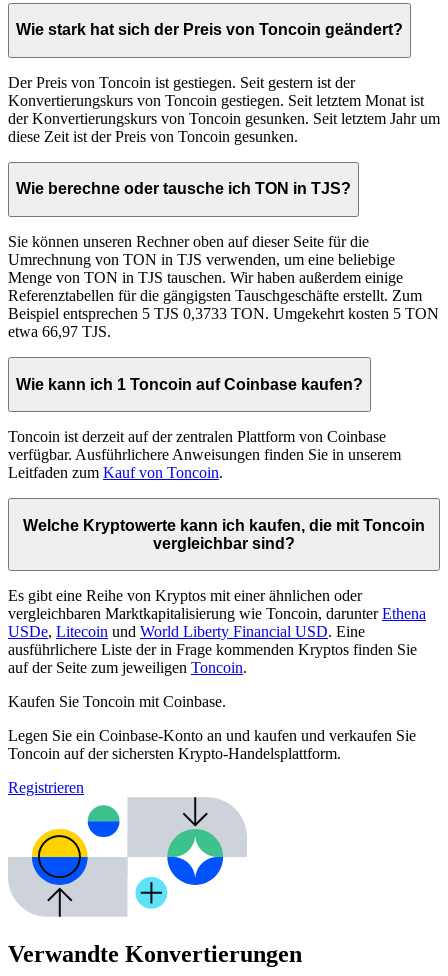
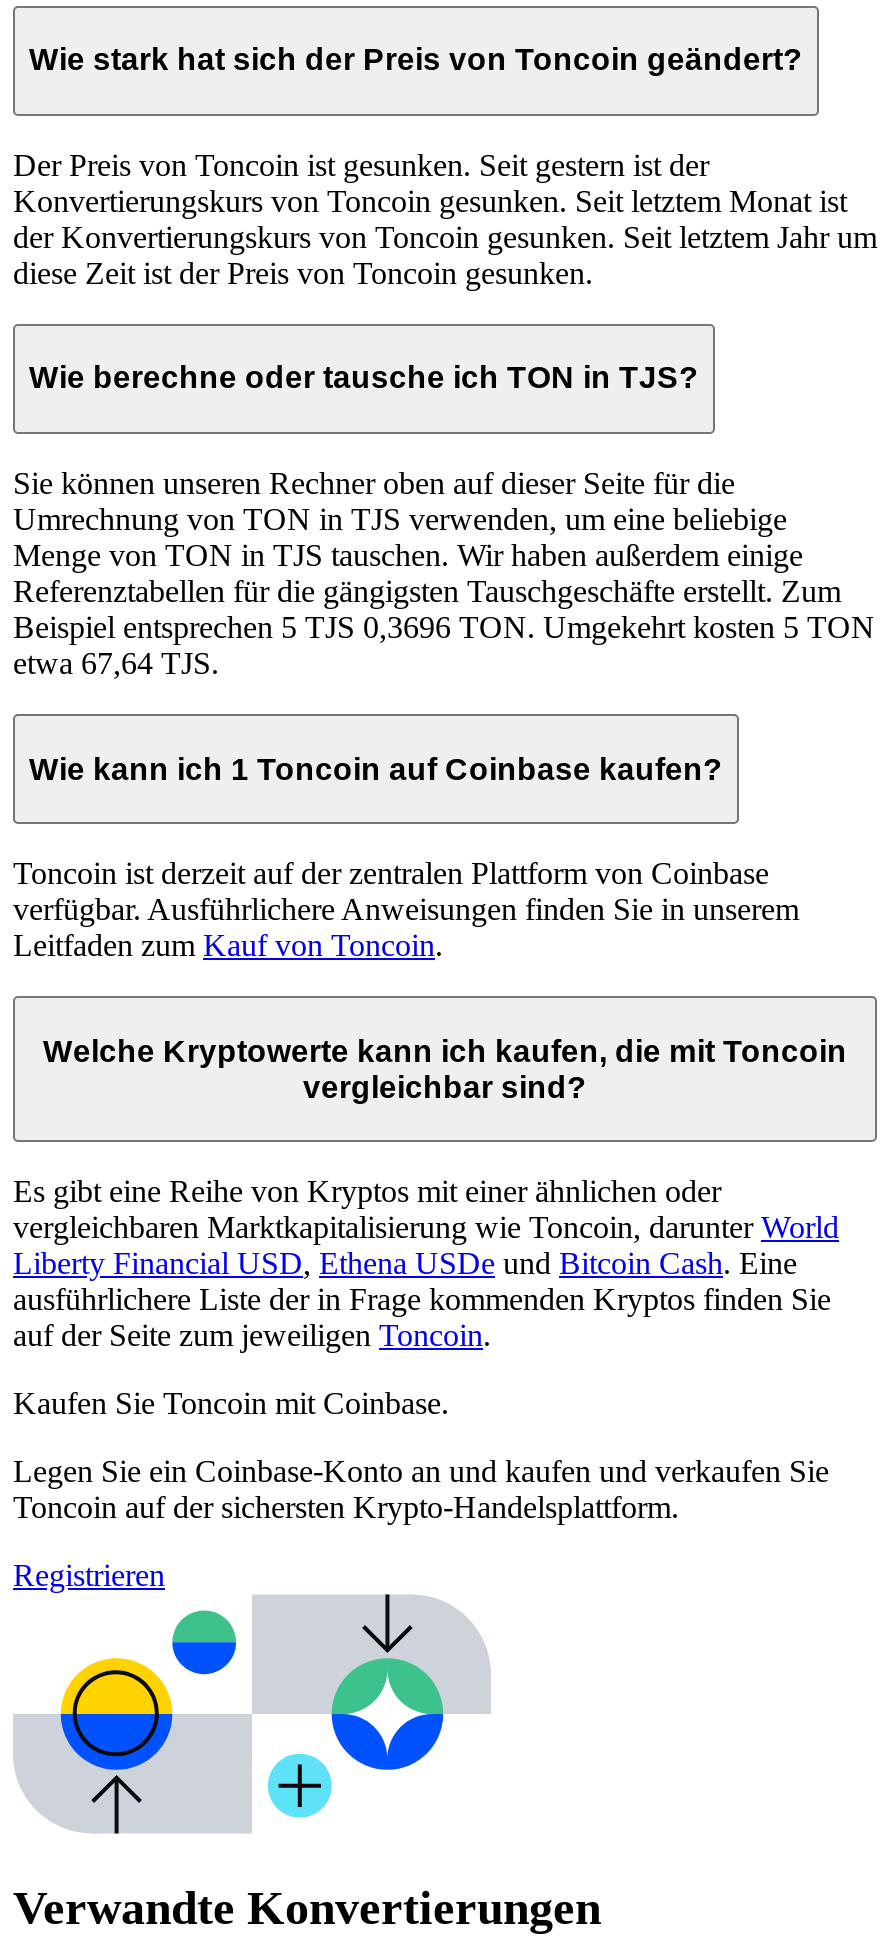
[8,74,355,91] Der Preis von Toncoin ist gestiegen. Seit gestern ist der -> [13,148,709,182] Der Preis von Toncoin ist gesunken. Seit gestern ist der
[8,92,424,109] Konvertierungskurs von Toncoin gestiegen. Seit letztem Monat ist -> [13,184,847,218] Konvertierungskurs von Toncoin gesunken. Seit letztem Monat ist
[8,305,439,322] Beispiel entsprechen 5 TJS 0,3733 TON. Umgekehrt kosten 5 TON -> [13,610,875,644] Beispiel entsprechen 5 TJS 0,3696 TON. Umgekehrt kosten 5 TON
[8,323,111,340] etwa 66,97 TJS. -> [13,646,219,680] etwa 67,64 TJS.
[8,605,426,640] vergleichbaren Marktkapitalisierung wie Toncoin, darunter Ethena | USDe,Litecoin und World Liberty Financial USD. Eine -> [13,1211,839,1281] vergleichbaren Marktkapitalisierung wie Toncoin, darunter World | Liberty Financial USD,Ethena USDe und Bitcoin Cash. Eine

